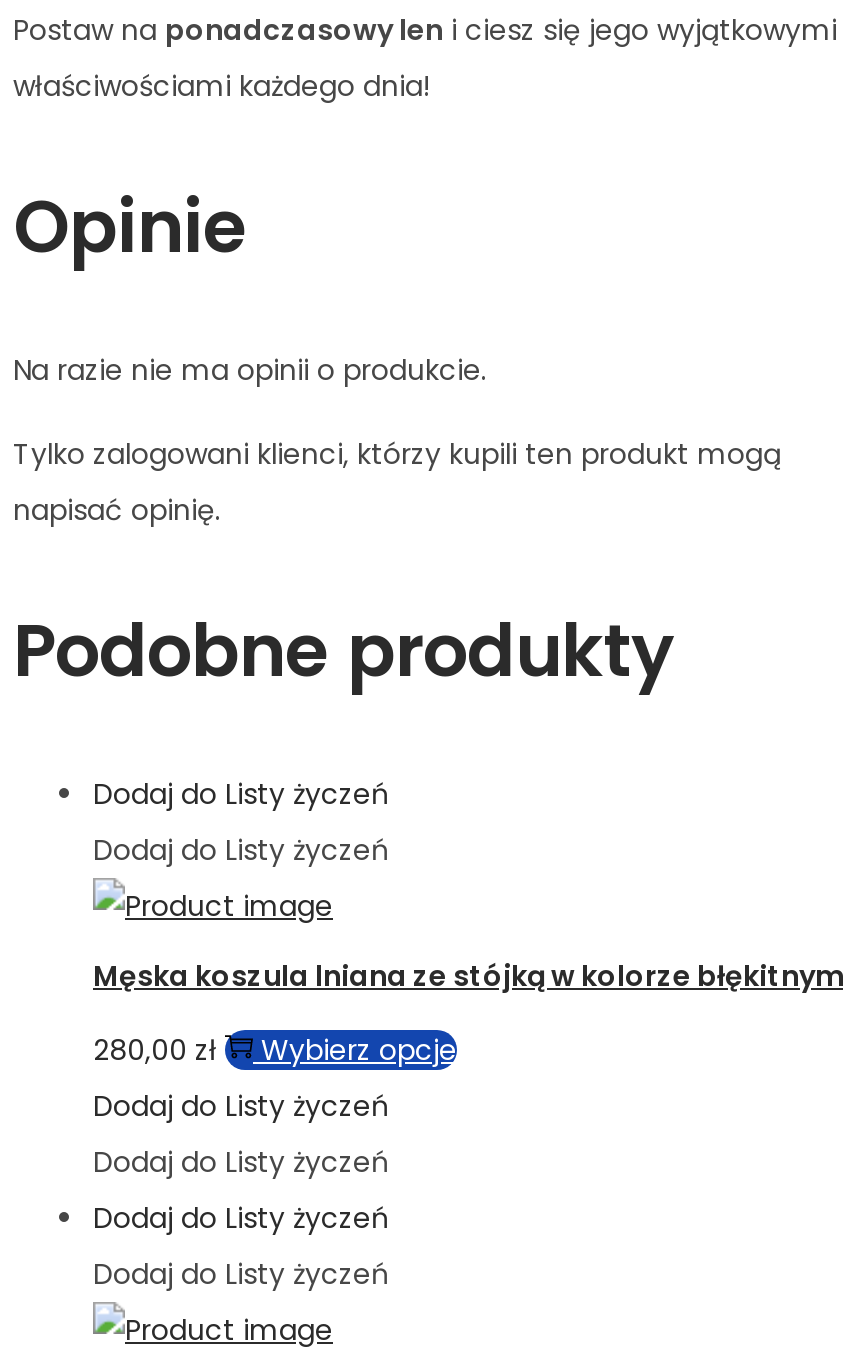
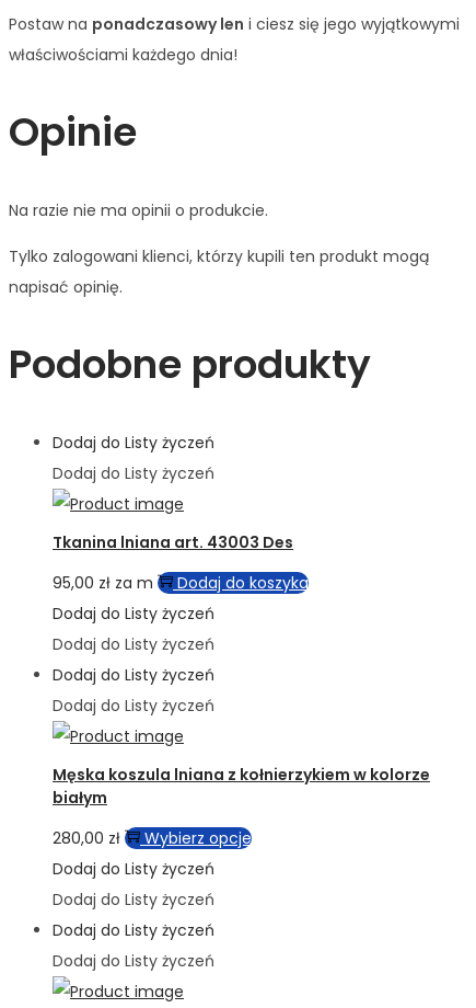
[93,956,843,996] Męska koszula lniana ze stójką w kolorze błękitnym -> [53,532,430,809] Tkanina lniana art. 43003 Des | 95,00 zł za m | Dodaj do koszyka | Dodaj do Listy życzeń | Dodaj do Listy życzeń | Dodaj do Listy życzeń | Dodaj do Listy życzeń | Męska koszula lniana z kołnierzykiem w kolorze | białym

